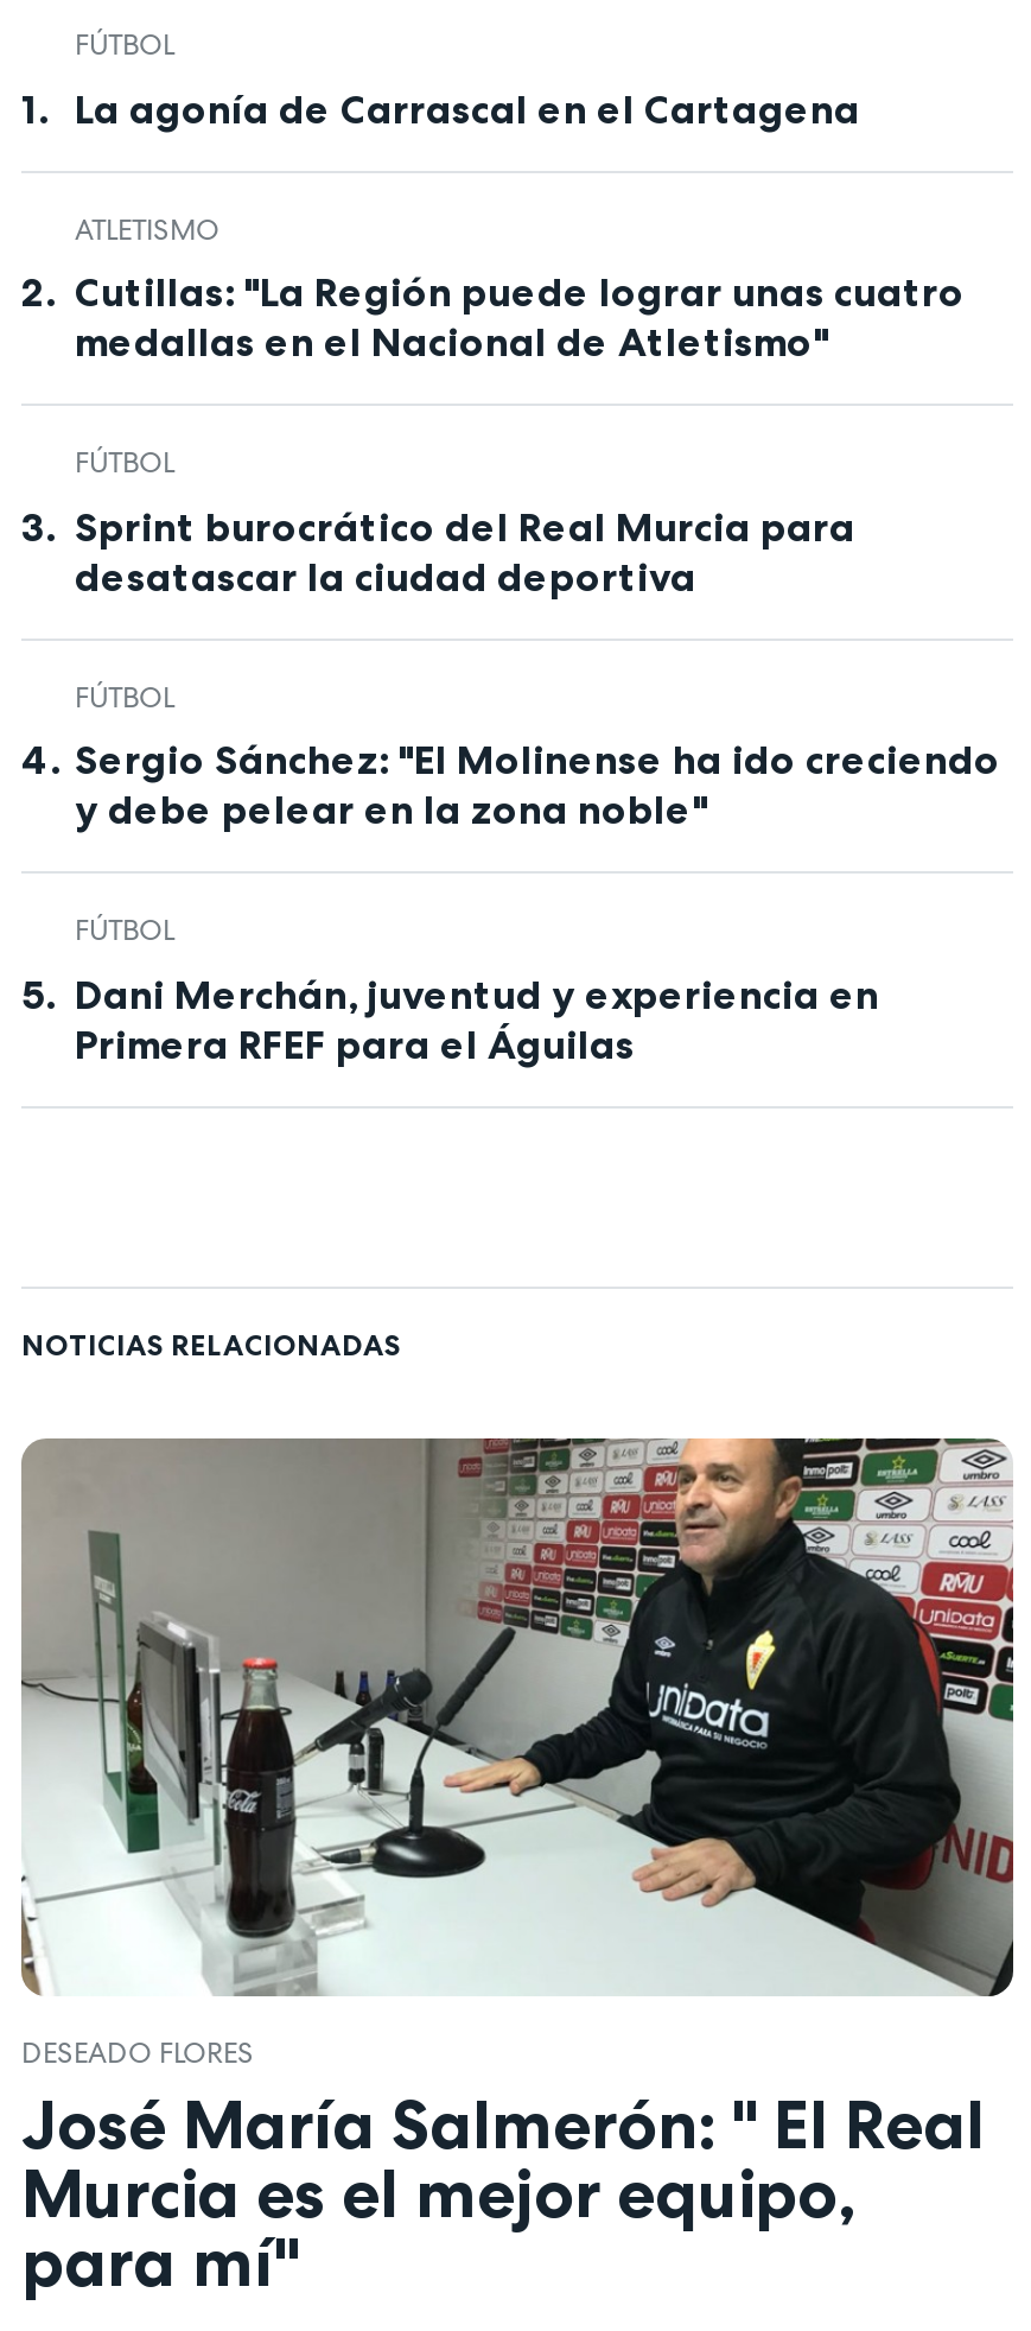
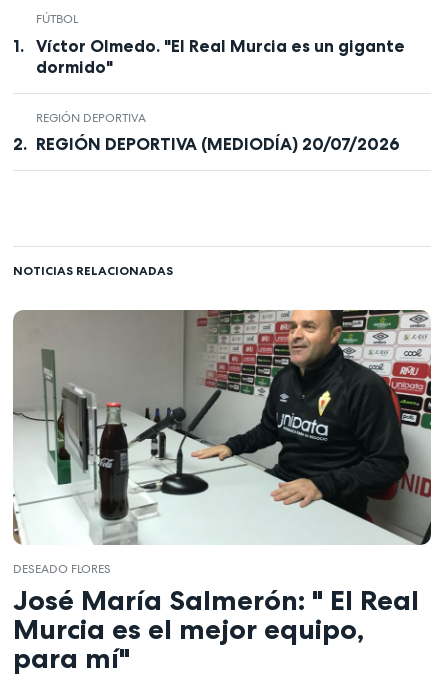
[75,85,1000,1068] La agonía de Carrascal en el Cartagena | ATLETISMO | Cutillas: "La Región puede lograr unas cuatro | medallas en el Nacional de Atletismo" | FÚTBOL | Sprint burocrático del Real Murcia para | desatascar la ciudad deportiva | FÚTBOL | Sergio Sánchez: "El Molinense ha ido creciendo | y debe pelear en la zona noble" | FÚTBOL | Dani Merchán, juventud y experiencia en | Primera RFEF para el Águilas -> [35,36,404,154] Víctor Olmedo. "El Real Murcia es un gigante | dormido" | REGIÓN DEPORTIVA | REGIÓN DEPORTIVA (MEDIODÍA) 20/07/2026

